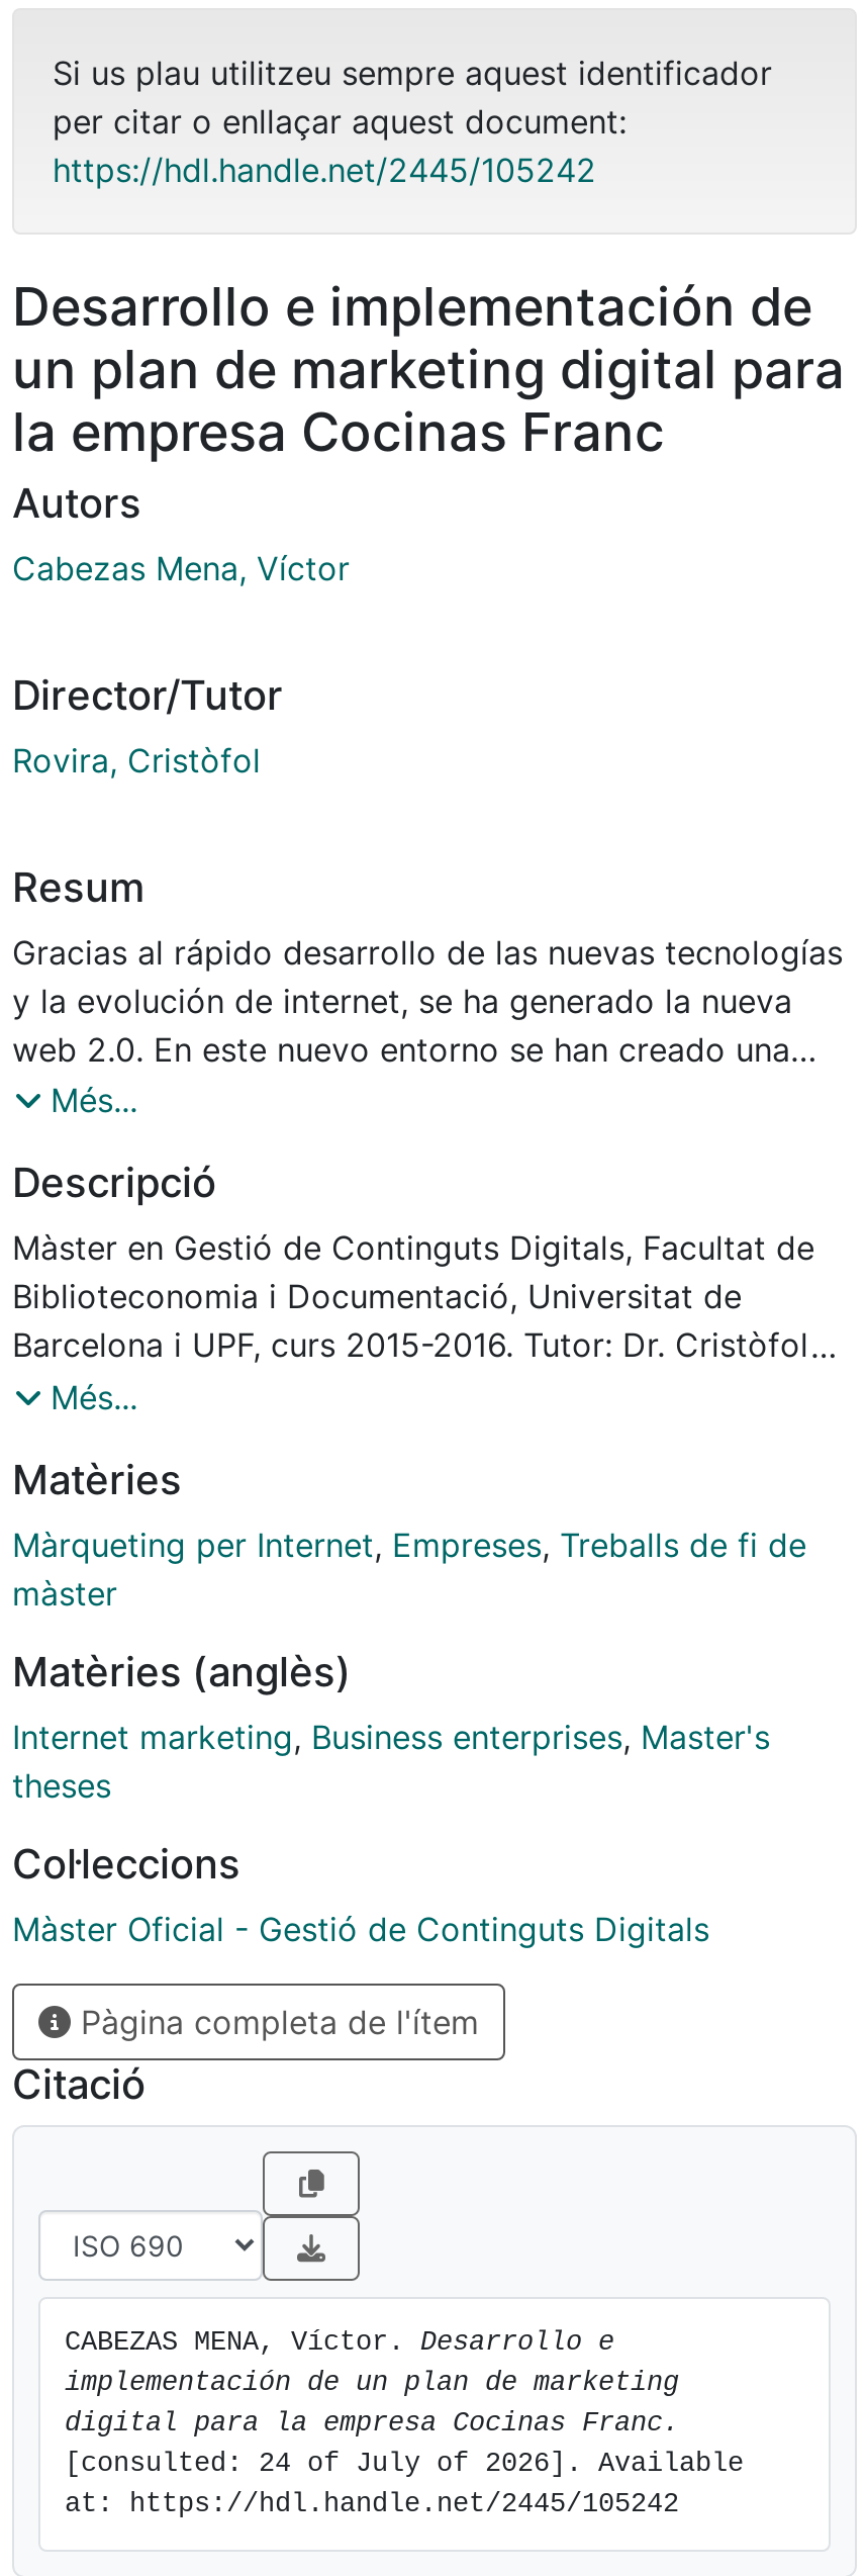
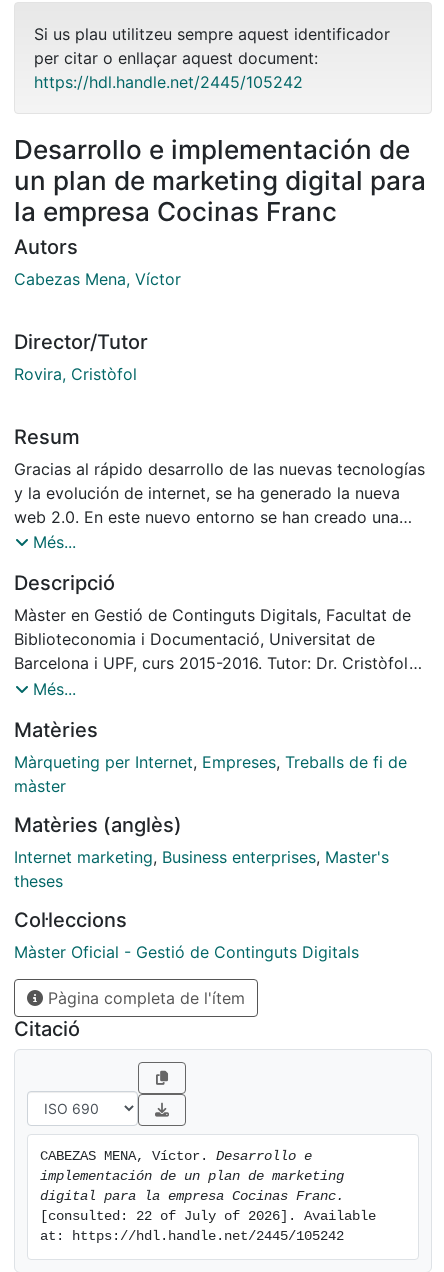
[65,2449,744,2479] [consulted: 24 of July of 2026]. Available -> [40,1209,376,1224] [consulted: 22 of July of 2026]. Available

